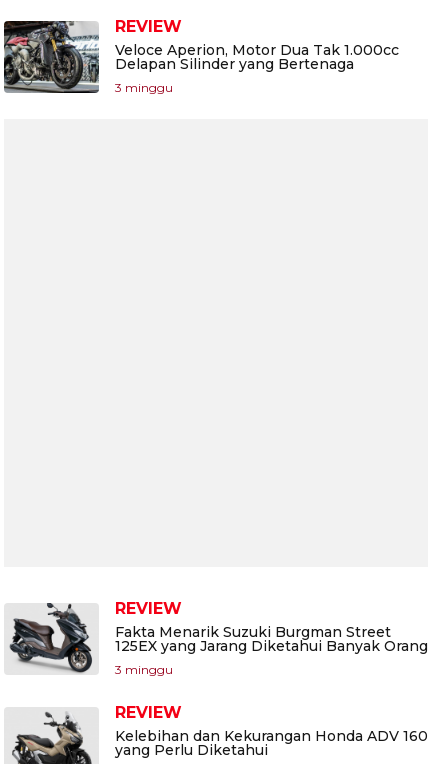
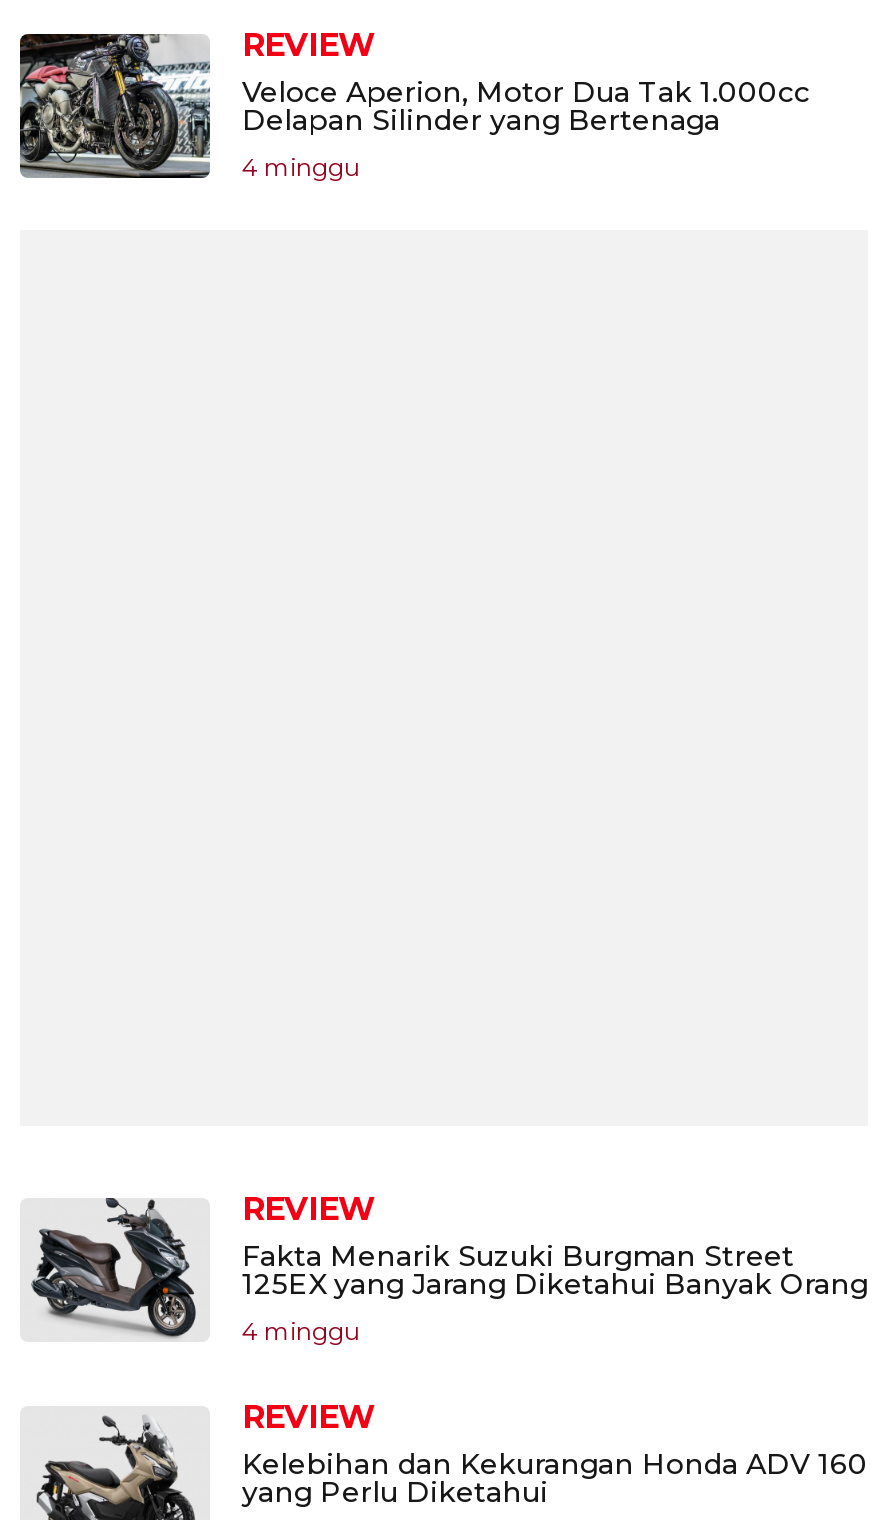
[115,80,173,95] 3 minggu -> [242,151,360,181] 4 minggu
[115,662,173,677] 3 minggu -> [242,1315,360,1345] 4 minggu

